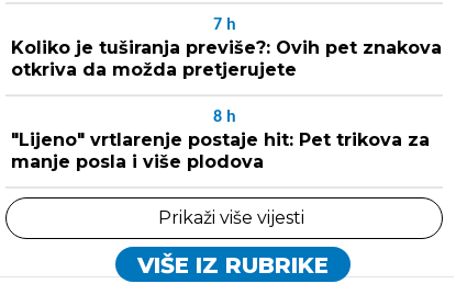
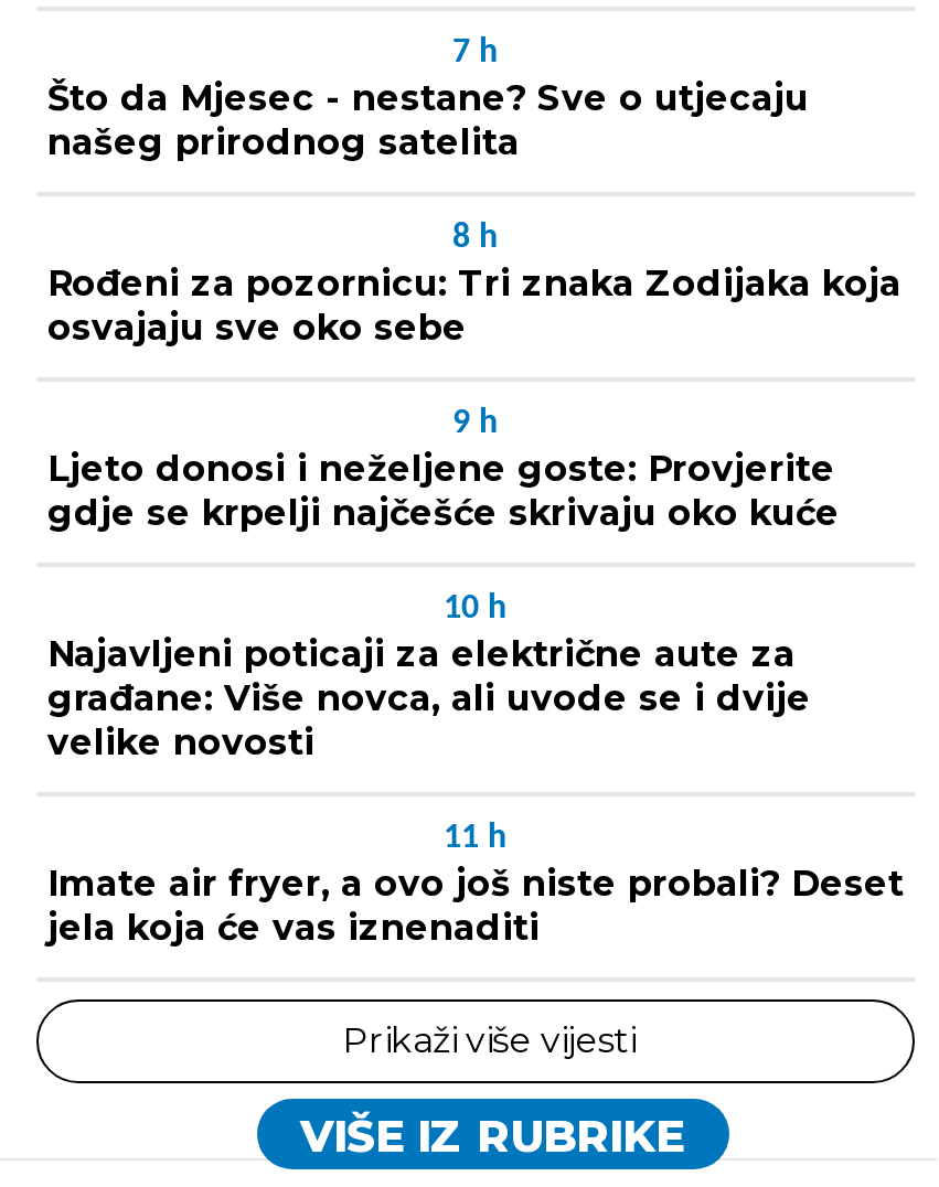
[11,37,442,80] Koliko je tuširanja previše?: Ovih pet znakova | otkriva da možda pretjerujete -> [47,77,809,163] Što da Mjesec - nestane? Sve o utjecaju | našeg prirodnog satelita
[11,129,430,172] "Lijeno" vrtlarenje postaje hit: Pet trikova za | manje posla i više plodova -> [47,262,904,948] Rođeni za pozornicu: Tri znaka Zodijaka koja | osvajaju sve oko sebe | 9 h | Ljeto donosi i neželjene goste: Provjerite | gdje se krpelji najčešće skrivaju oko kuće | 10 h | Najavljeni poticaji za električne aute za | građane: Više novca, ali uvode se i dvije | velike novosti | 11 h | Imate air fryer, a ovo još niste probali? Deset | jela koja će vas iznenaditi

